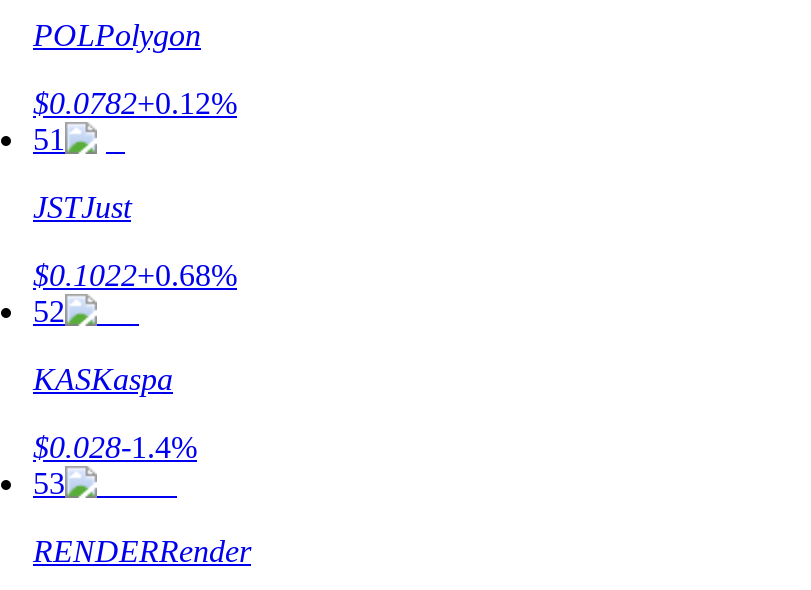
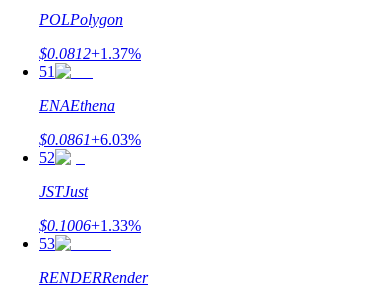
[33,85,237,119] $0.0782+0.12% -> [39,44,141,61] $0.0812+1.37%
none -> [39,96,115,113] ENAEthena
moved [33,189,131,223] -> [39,182,88,199]: JSTJust
[33,257,237,291] $0.1022+0.68% -> [39,130,141,147] $0.0861+6.03%
[33,361,173,395] KASKaspa -> none
[33,429,197,463] $0.028-1.4% -> [39,216,141,233] $0.1006+ 1.33%

